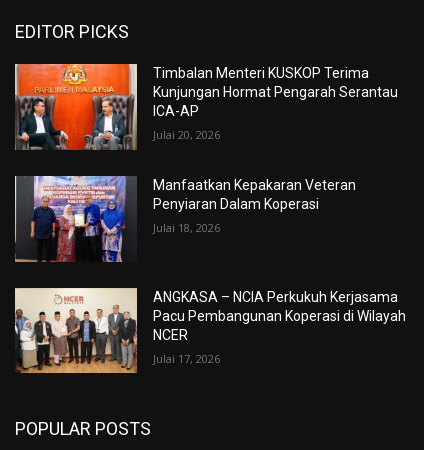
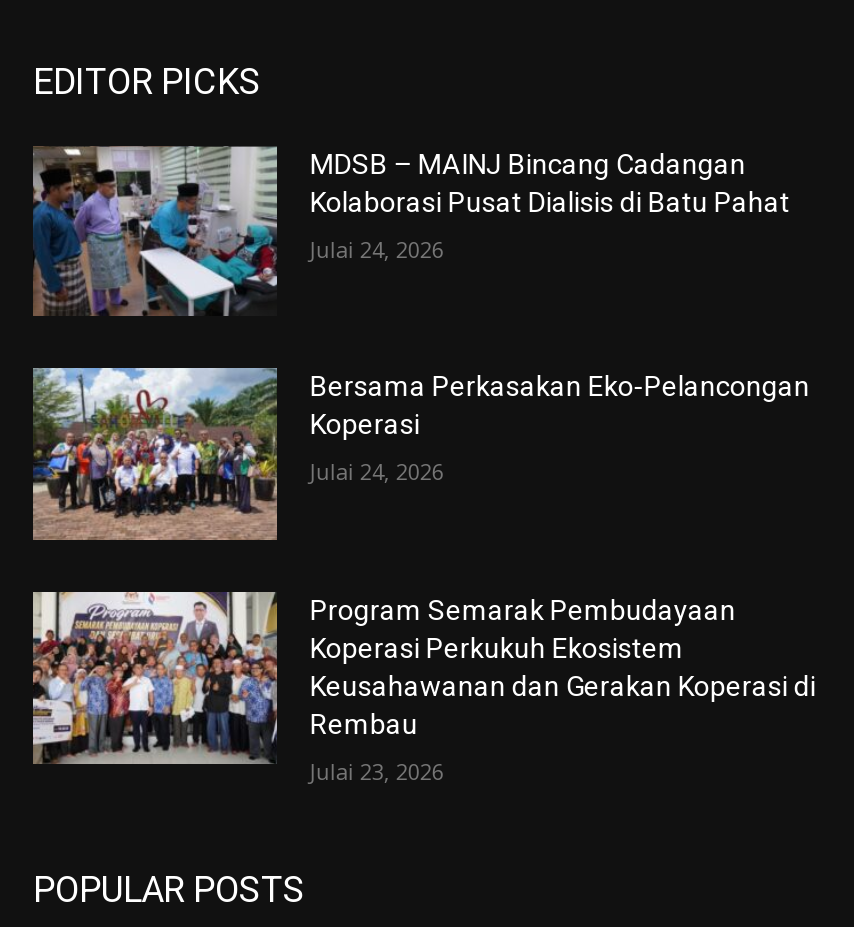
[14,63,398,151] [image] | Timbalan Menteri KUSKOP Terima | Kunjungan Hormat Pengarah Serantau | ICA-AP -> [33,145,790,317] [image] | MDSB – MAINJ Bincang Cadangan | Kolaborasi Pusat Dialisis di Batu Pahat
[153,127,220,142] Julai 20, 2026 -> [310,233,444,263] Julai 24, 2026
[14,175,356,262] [image] | Manfaatkan Kepakaran Veteran | Penyiaran Dalam Koperasi -> [31,365,810,541] [image] | Bersama Perkasakan Eko-Pelancongan | Koperasi
[153,220,220,235] Julai 18, 2026 -> [310,457,444,487] Julai 24, 2026
[15,288,406,374] [image] | ANGKASA – NCIA Perkukuh Kerjasama | Pacu Pembangunan Koperasi di Wilayah | NCER -> [31,589,816,765] [image] | Program Semarak Pembudayaan | Koperasi Perkukuh Ekosistem | Keusahawanan dan Gerakan Koperasi di | Rembau
[153,350,220,365] Julai 17, 2026 -> [310,756,444,786] Julai 23, 2026

